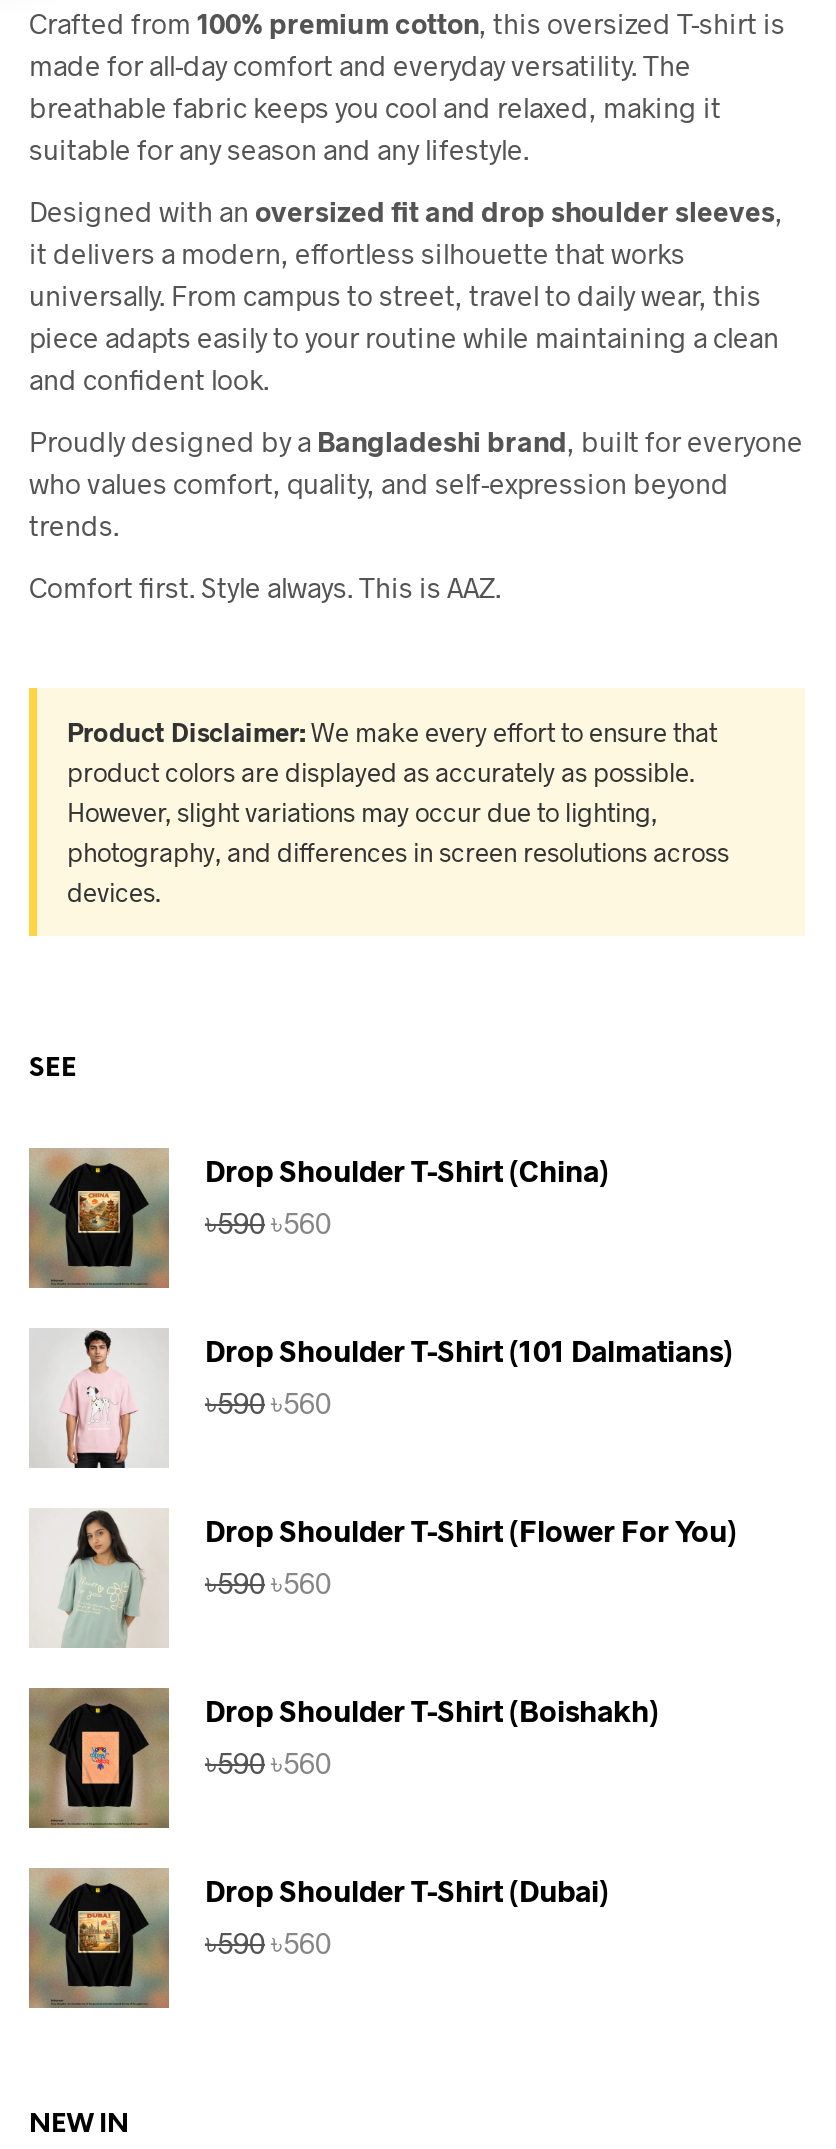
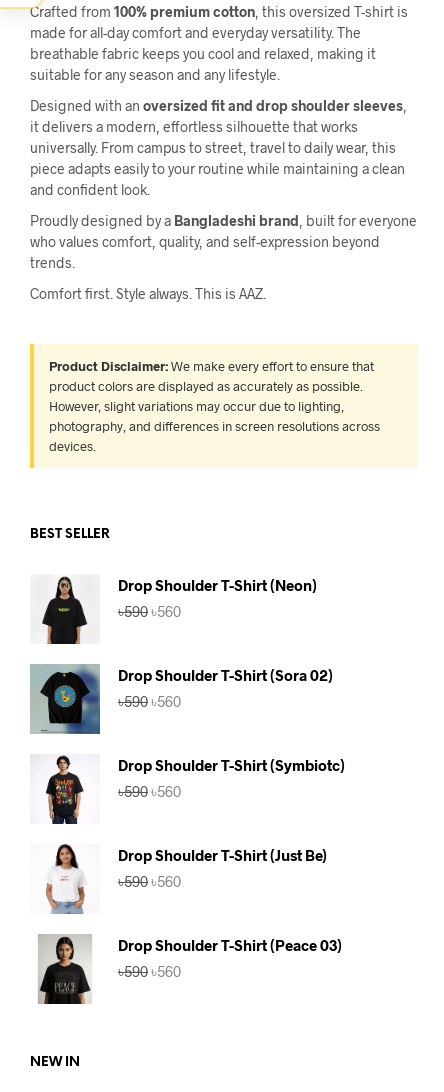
[29,1056,77,1082] SEE -> [30,528,110,541] BEST SELLER
[27,1148,609,1290] [image] | Drop Shoulder T-Shirt (China) -> [30,575,317,645] [image] | Drop Shoulder T-Shirt (Neon)
[31,1330,733,1470] [image] | Drop Shoulder T-Shirt (101 Dalmatians) -> [30,664,333,735] [image] | Drop Shoulder T-Shirt (Sora 02)
[33,1510,737,1648] [image] | Drop Shoulder T-Shirt (Flower For You) -> [33,755,345,824] [image] | Drop Shoulder T-Shirt (Symbiotc)
[27,1686,659,1830] [image] | Drop Shoulder T-Shirt (Boishakh) -> [30,844,327,914] [image] | Drop Shoulder T-Shirt (Just Be)
[27,1866,609,2010] [image] | Drop Shoulder T-Shirt (Dubai) -> [30,934,342,1005] [image] | Drop Shoulder T-Shirt (Peace 03)

